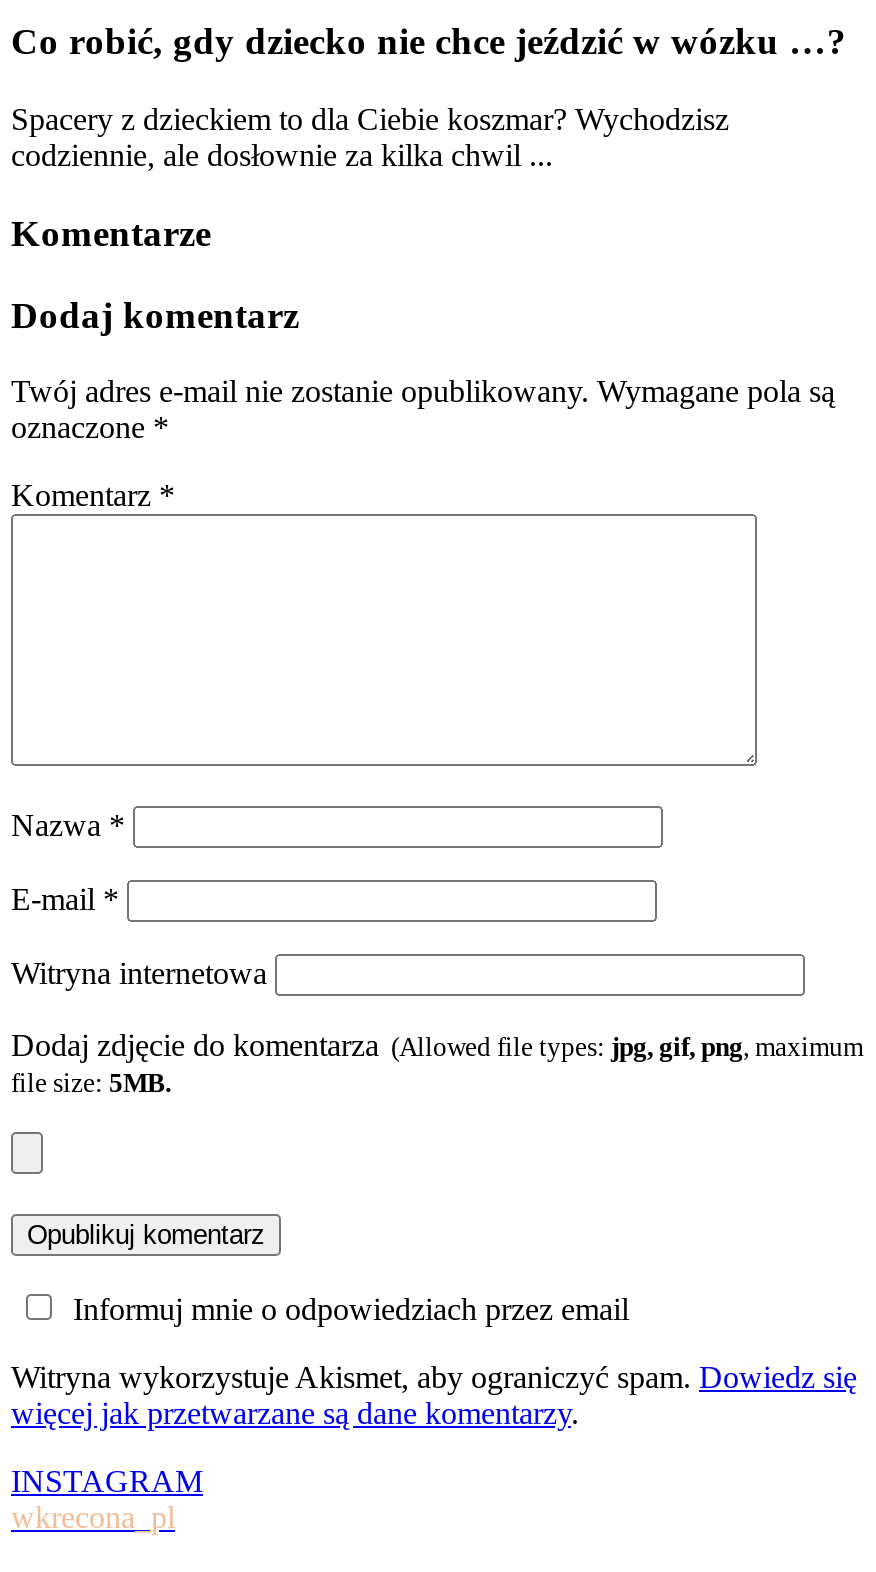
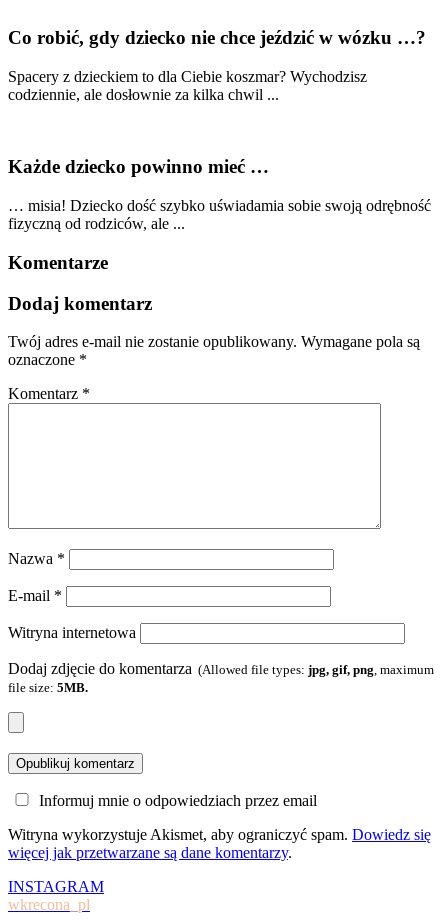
none -> [8,156,431,232] Każde dziecko powinno mieć … | … misia! Dziecko dość szybko uświadamia sobie swoją odrębność | fizyczną od rodziców, ale ...

